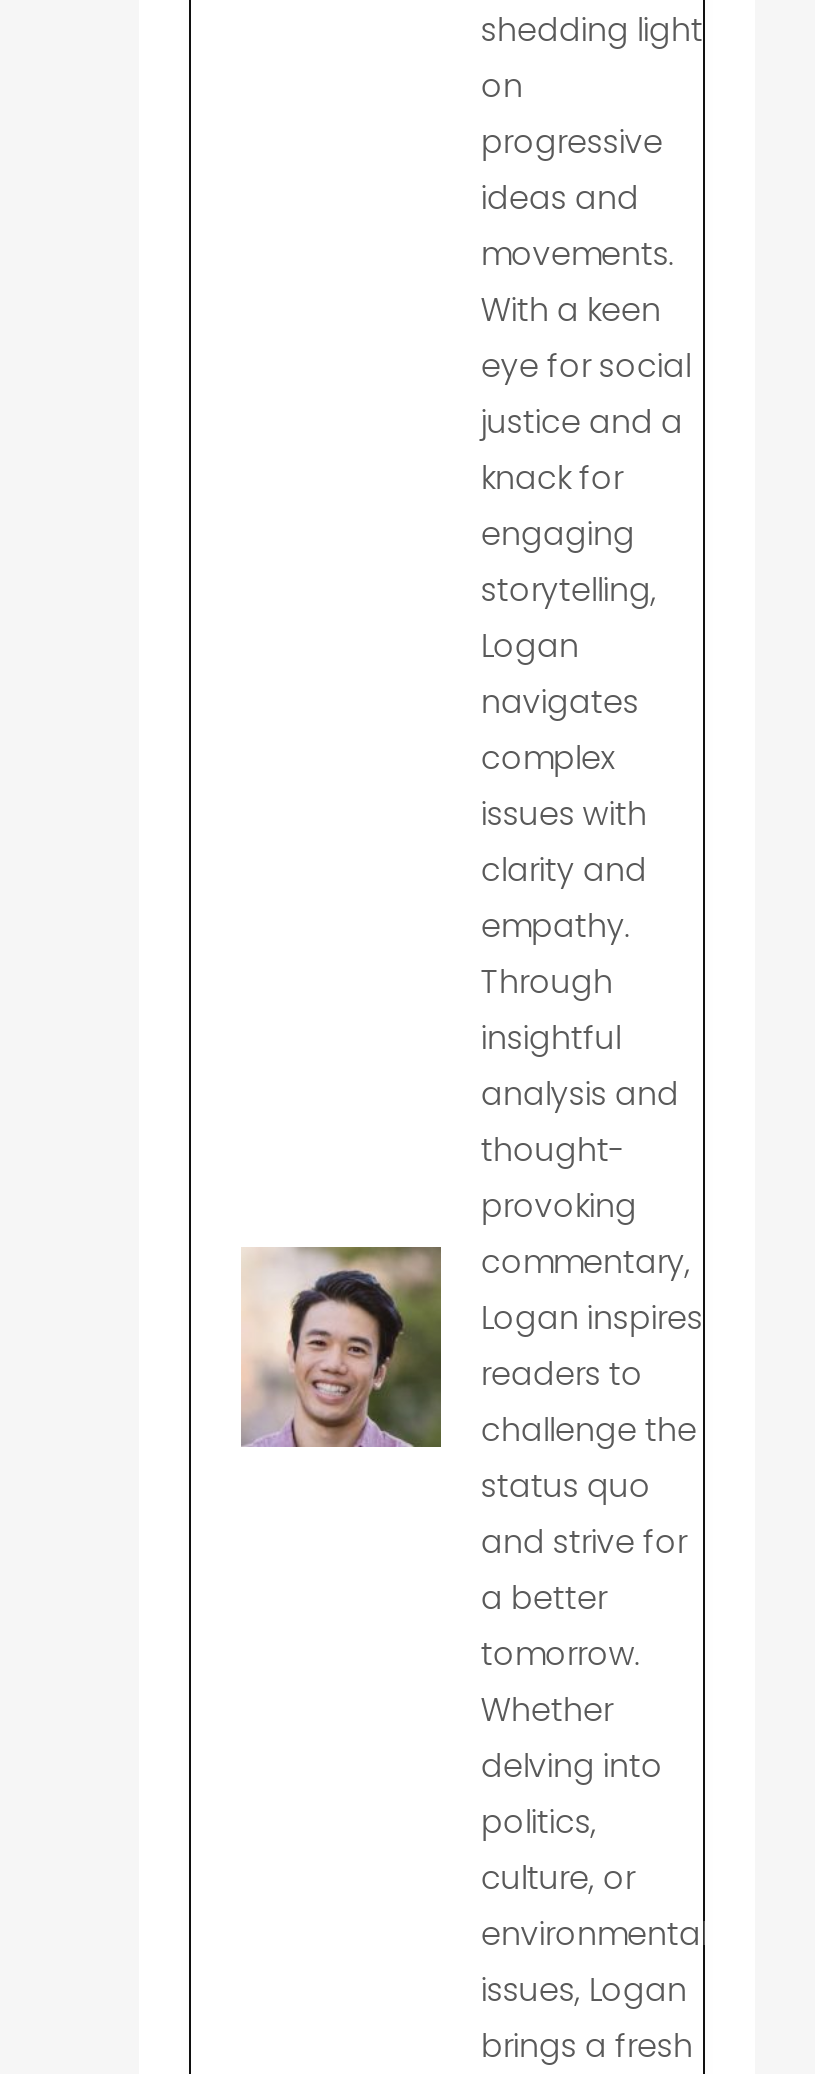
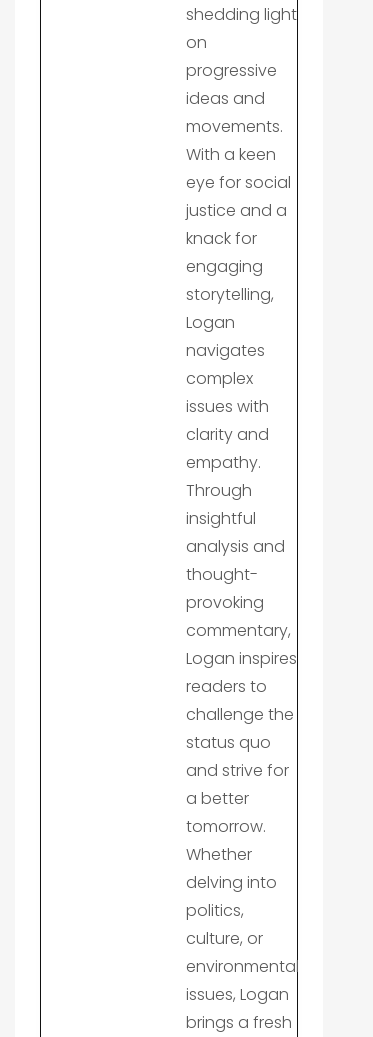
[239,1244,443,1450] [image] -> none

